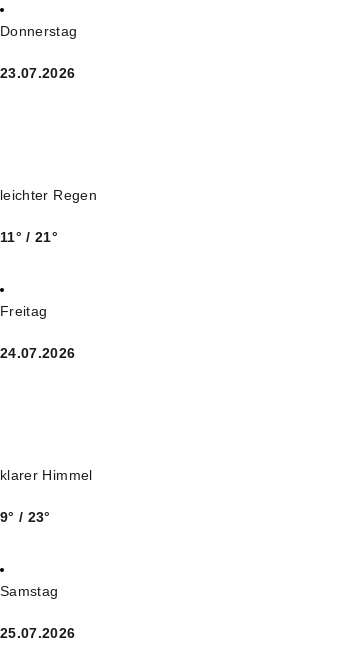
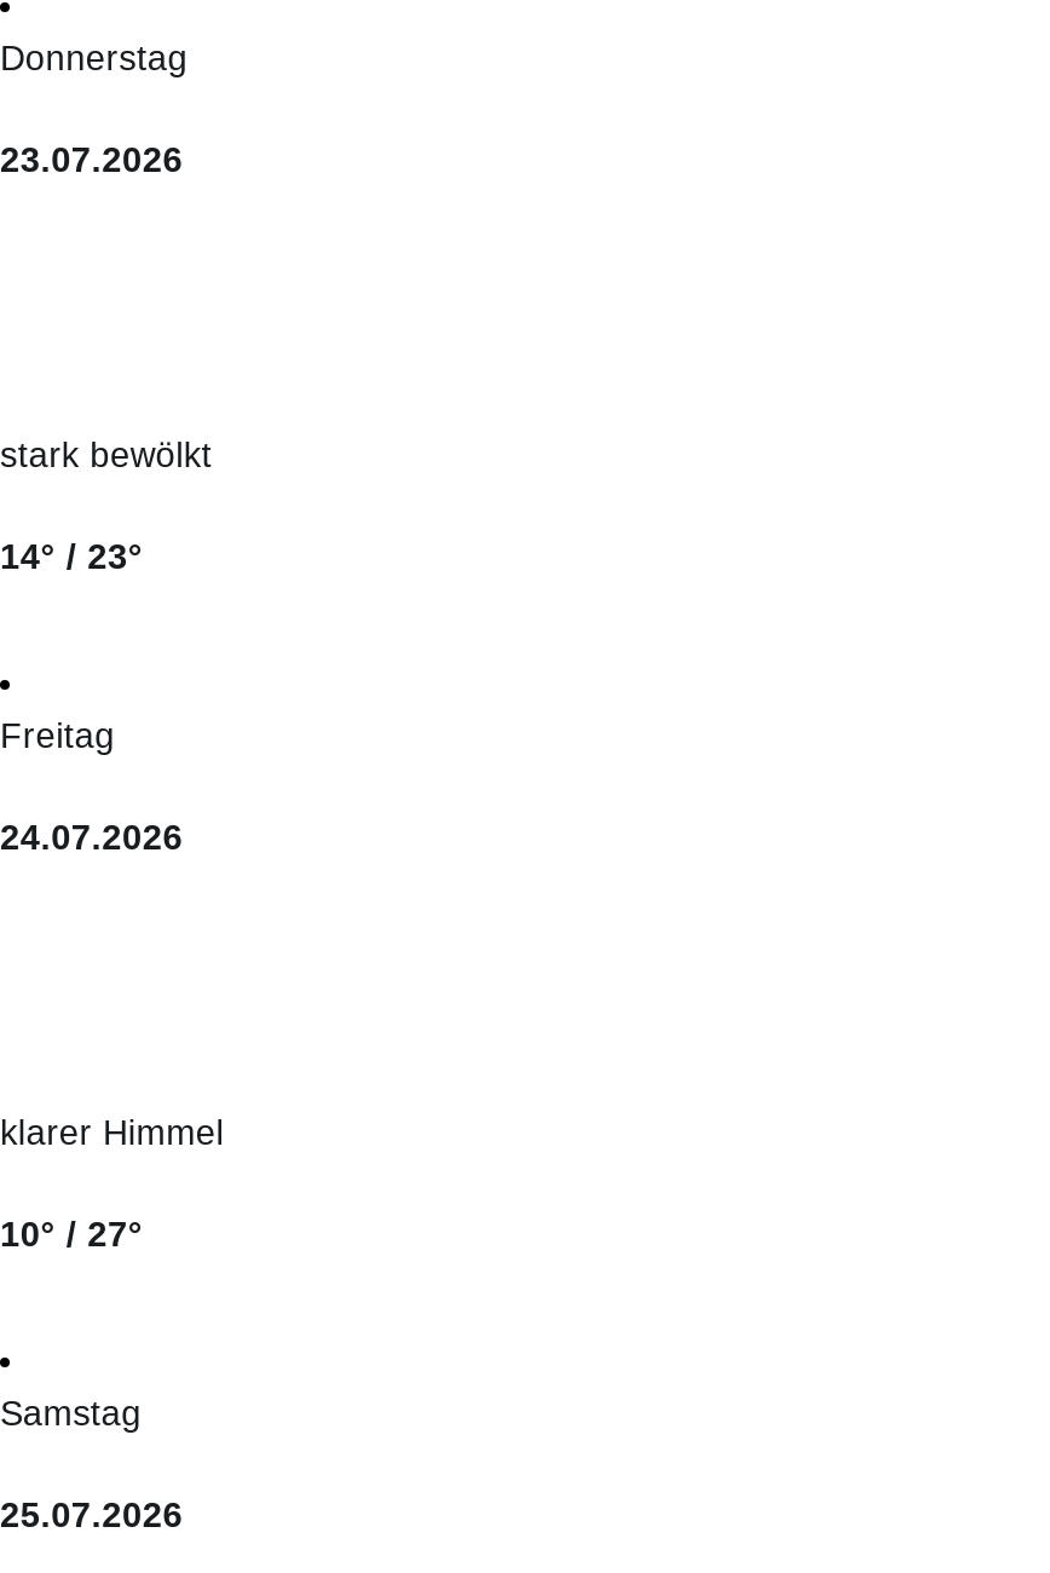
[0,187,97,203] leichter Regen -> [0,435,212,474] stark bewölkt
[0,229,58,245] 11° / 21° -> [0,537,143,575] 14° / 23°
[0,509,51,525] 9° / 23° -> [0,1214,143,1253] 10° / 27°

